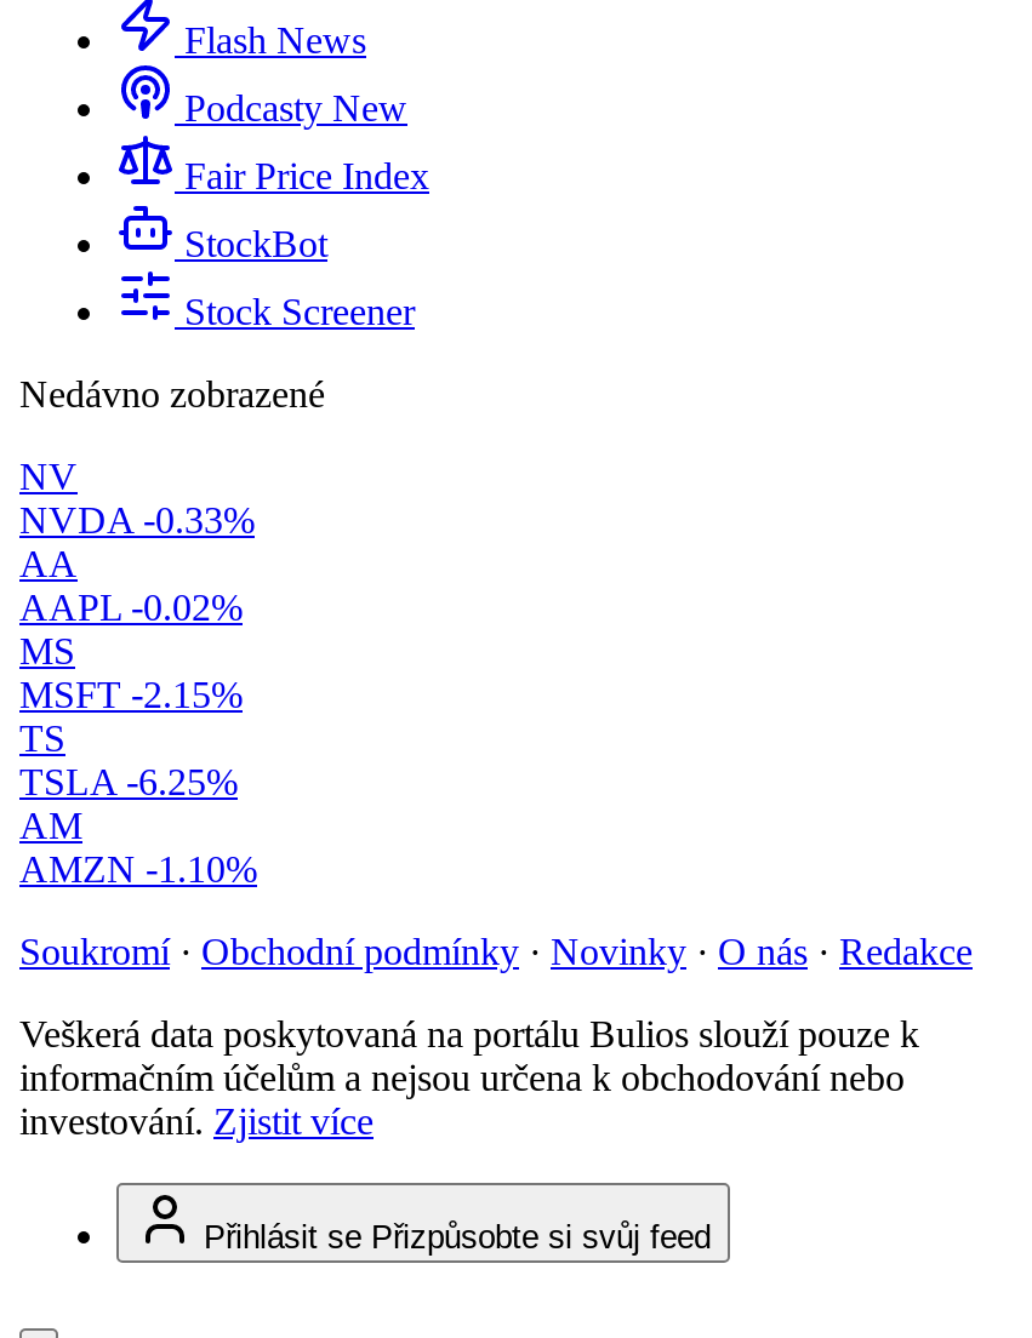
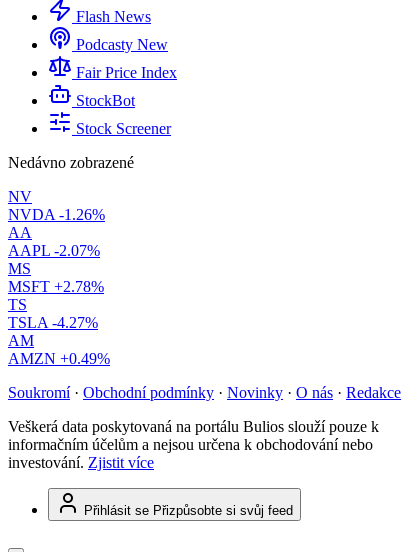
[19,500,255,541] NVDA -0.33% -> [8,206,105,223] NVDA -1.26%
[19,587,243,628] AAPL -0.02% -> [8,242,100,259] AAPL -2.07%
[19,674,243,715] MSFT -2.15% -> [8,278,104,295] MSFT +2.78%
[19,761,238,803] TSLA -6.25% -> [8,314,98,331] TSLA -4.27%
[19,849,257,890] AMZN -1.10% -> [8,350,110,367] AMZN +0.49%

